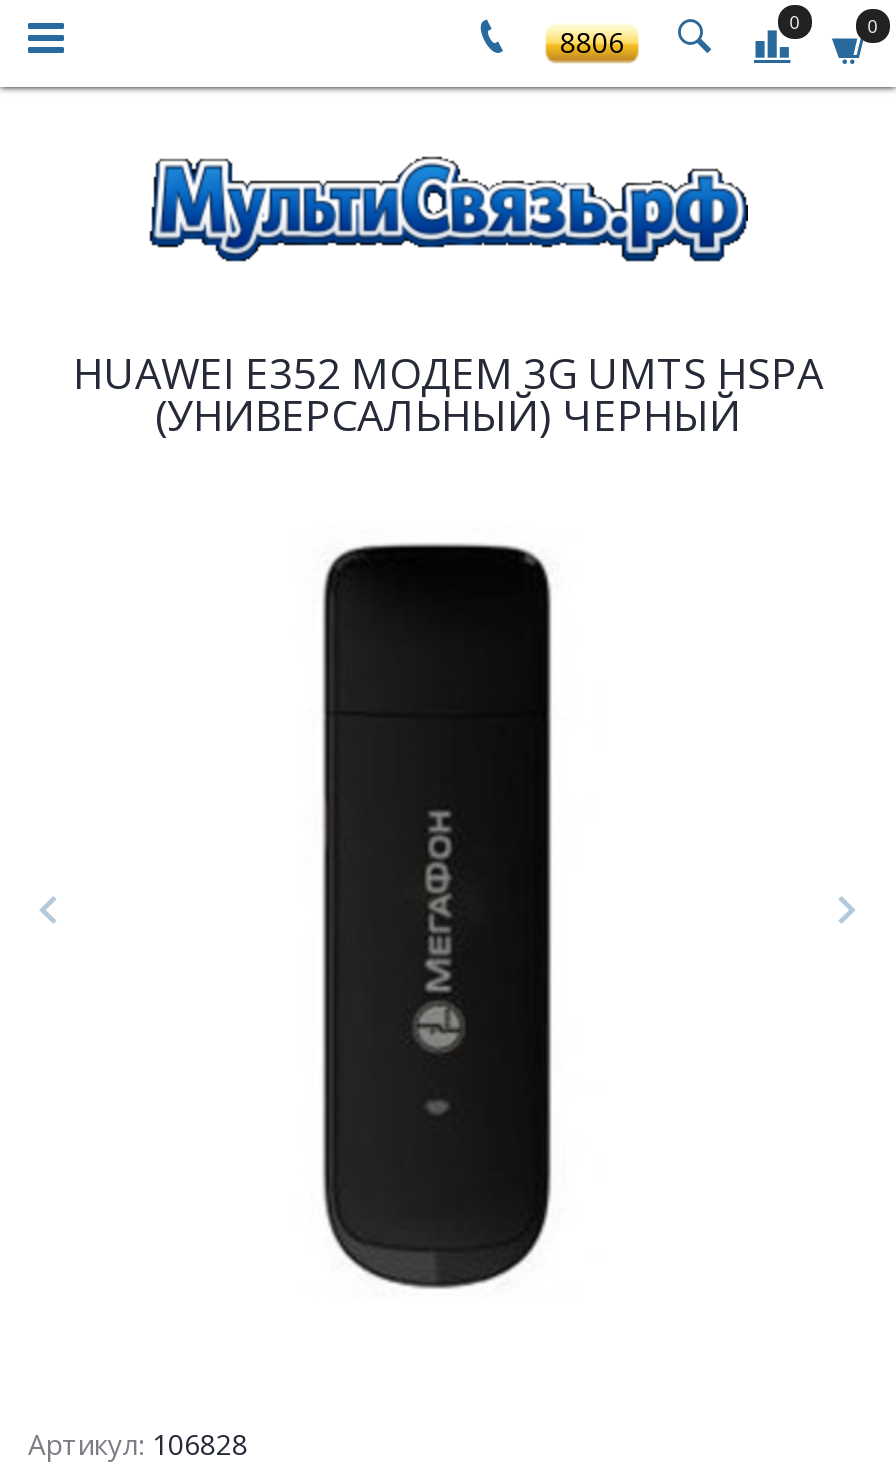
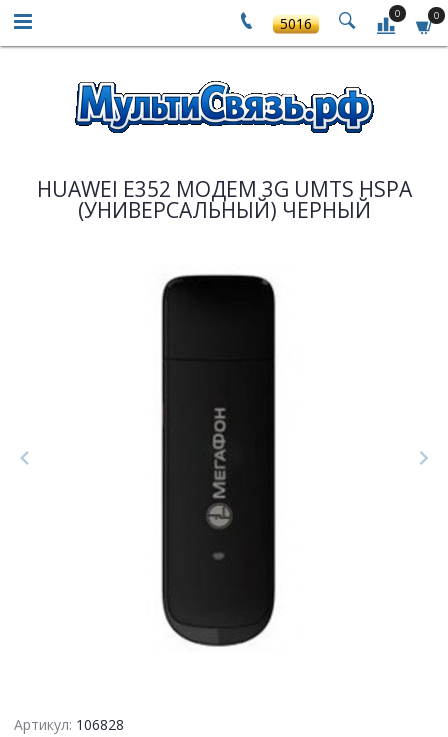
[560,23,624,61] 8806 -> [280,14,312,33] 5016

